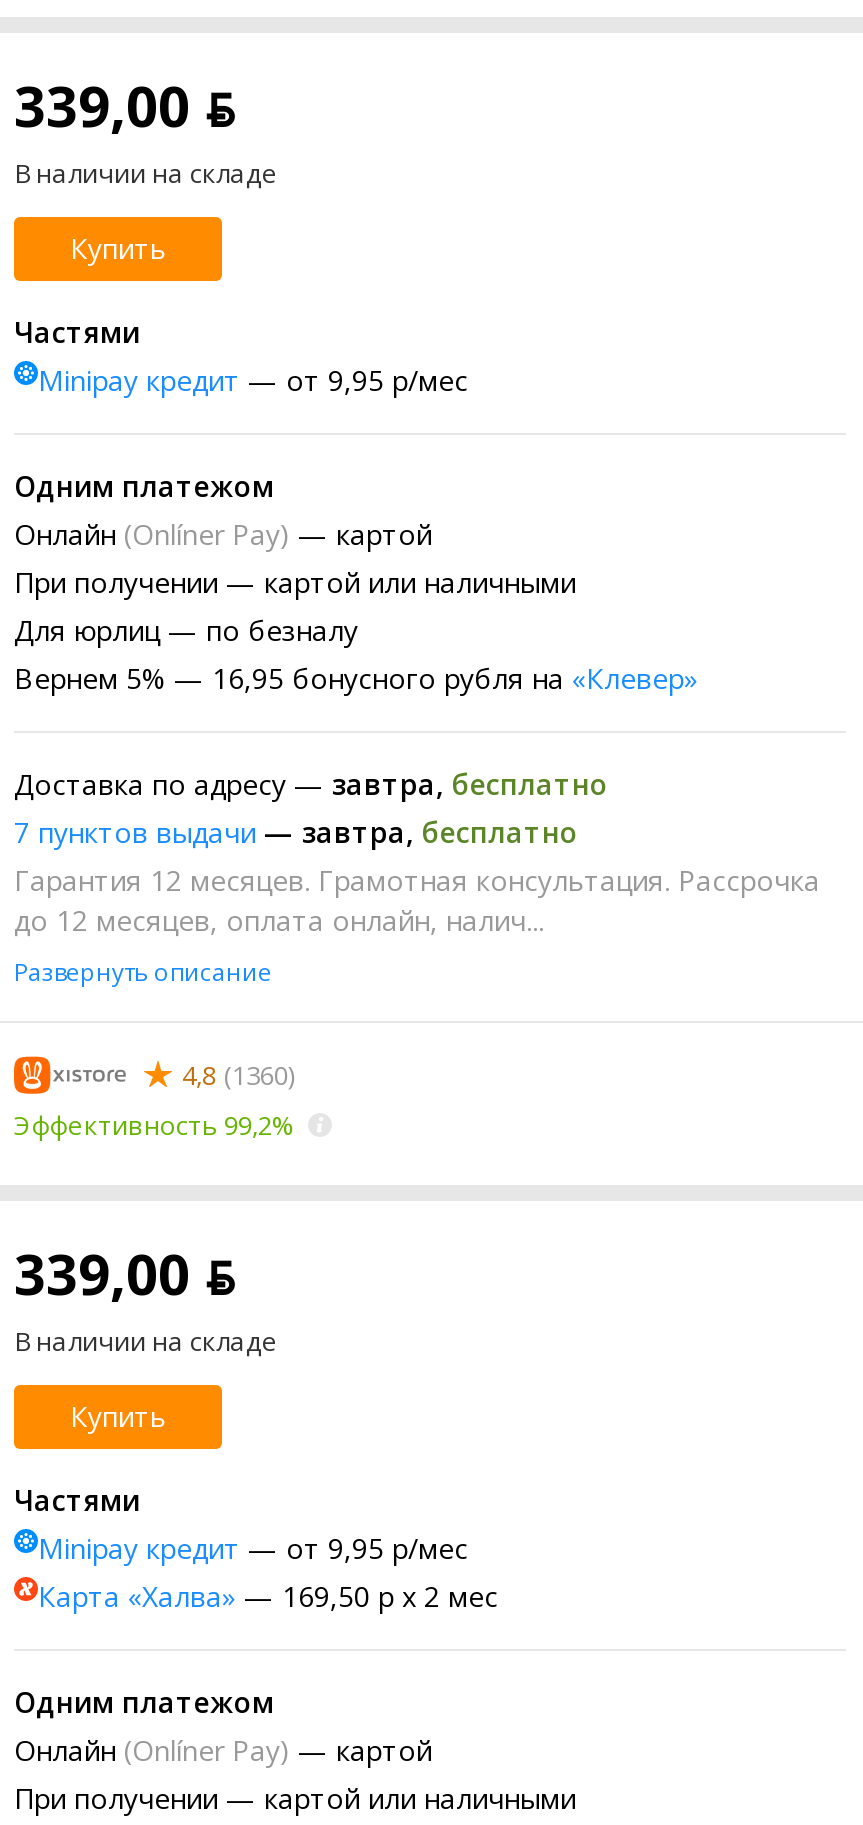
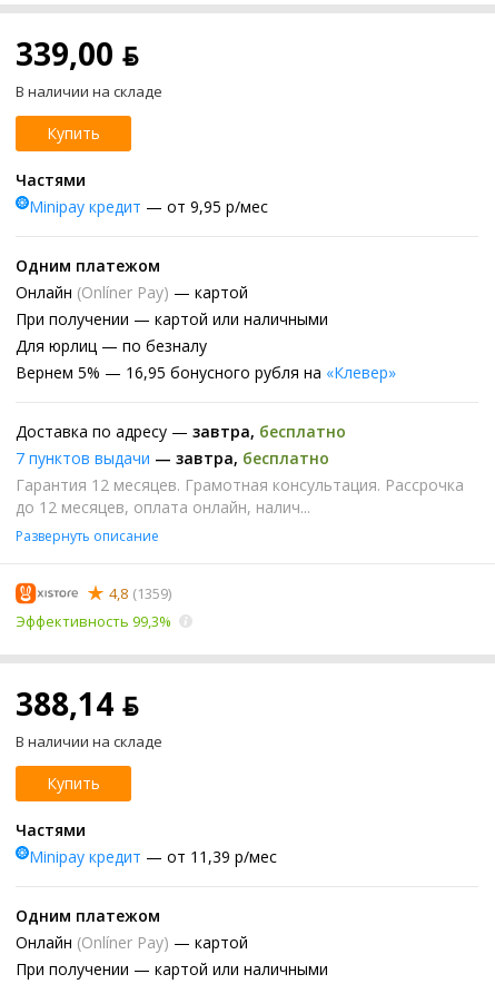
[182,1058,294,1094] 4,8 (1360) -> [109,584,171,604] 4,8 (1359)
[14,1108,294,1144] Эффективность 99,2% -> [16,611,171,631] Эффективность 99,3%
[14,1236,236,1312] 339,00 ƃ -> [16,683,139,725] 388,14 ƃ
[38,1530,498,1616] Minipay кредит — от 9,95 р/мес | Карта «Халва» — 169,50 р х 2 мес -> [29,846,277,867] Minipay кредит — от 11,39 р/мес

